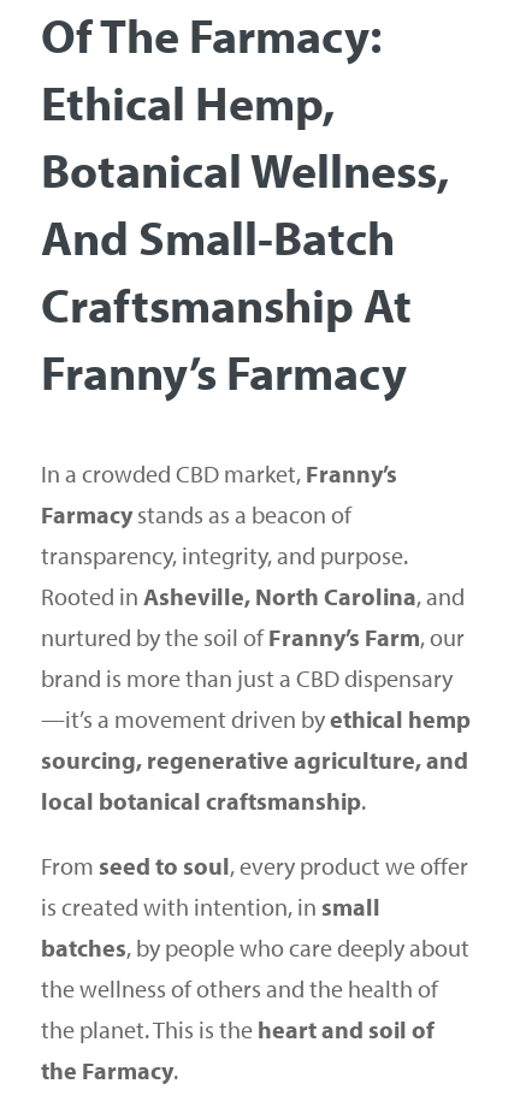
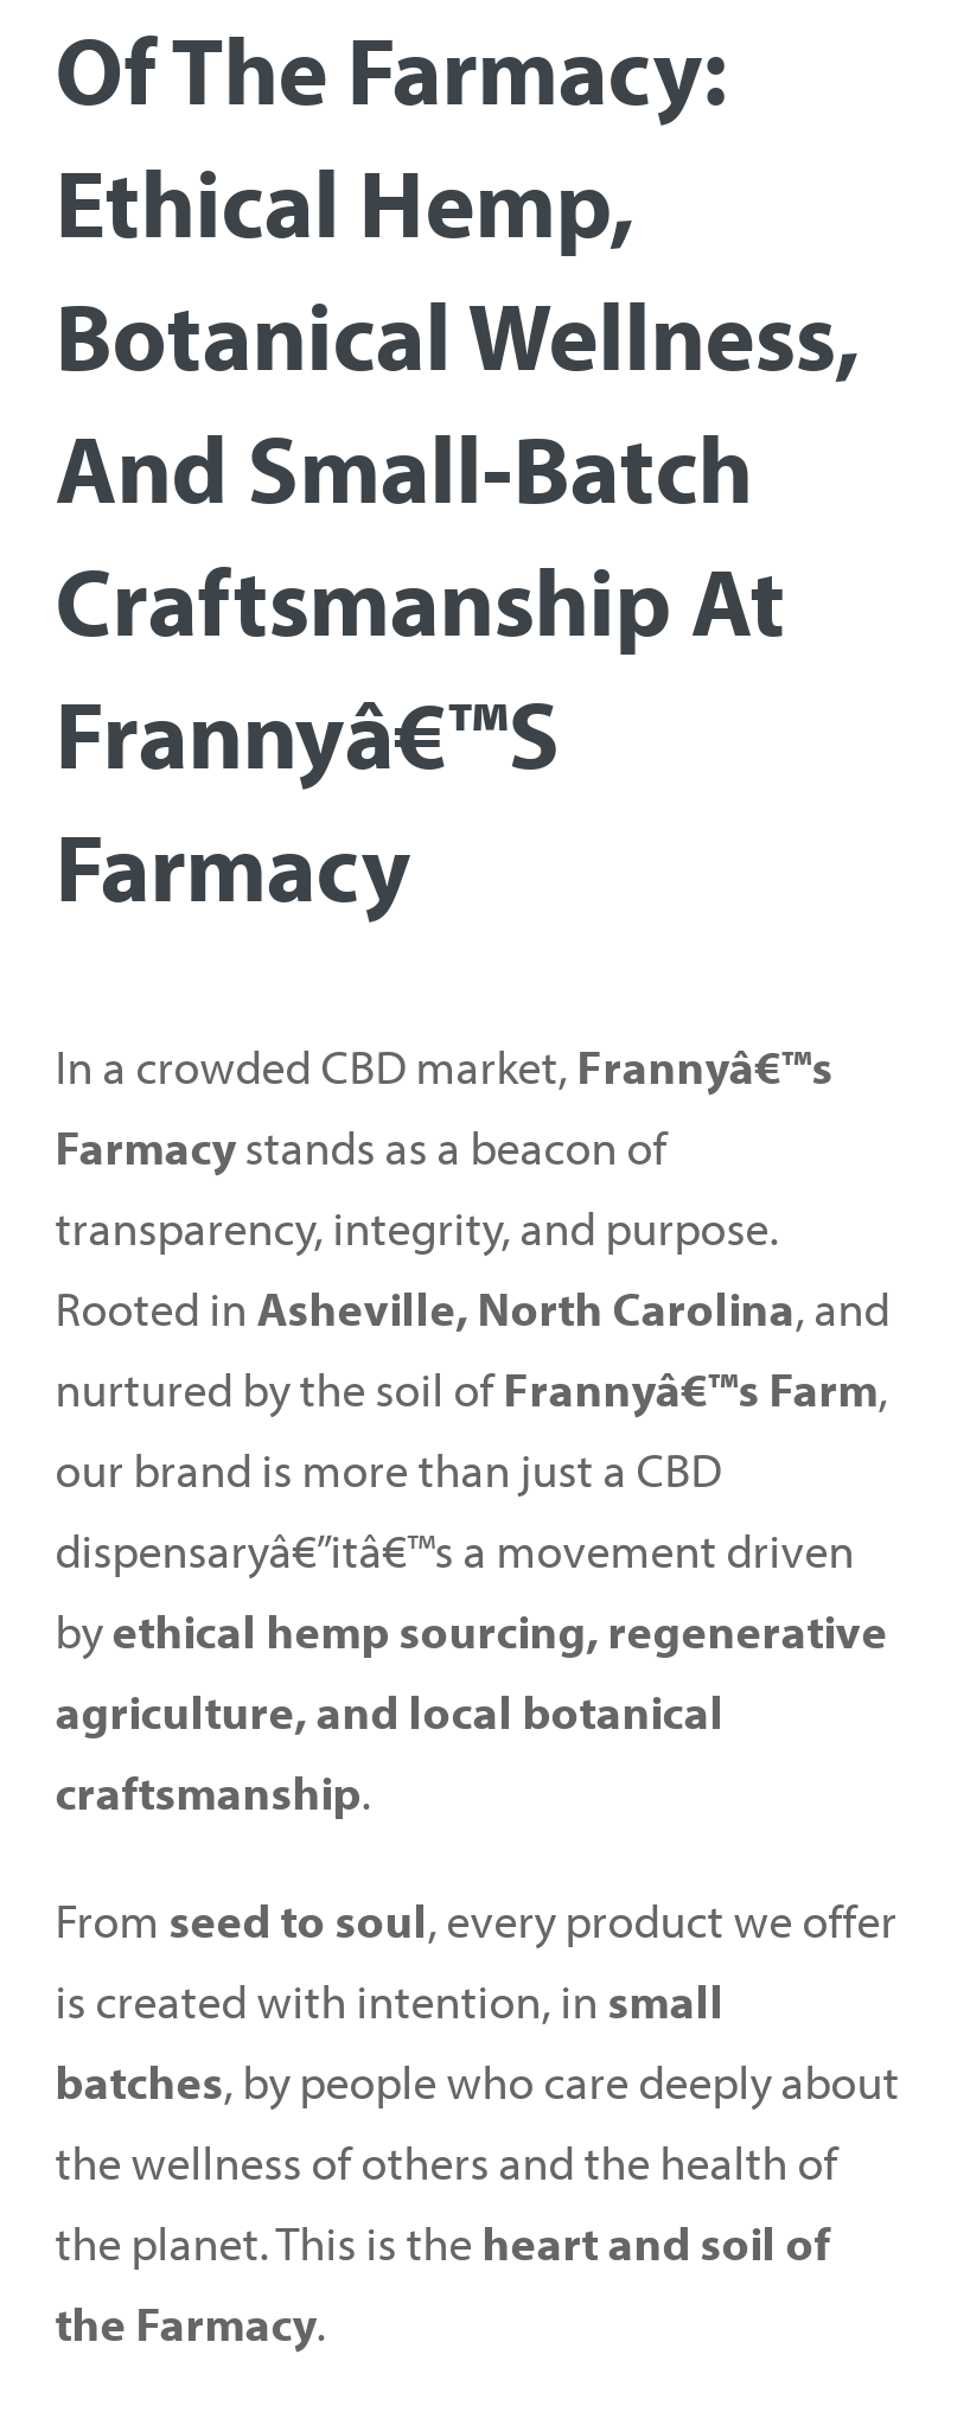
[41,341,407,402] Franny’s Farmacy -> [55,671,560,925] Frannyâ€™s | Farmacy
[41,458,397,489] In a crowded CBD market, Franny’s -> [55,1036,833,1096] In a crowded CBD market, Frannyâ€™s
[41,622,470,816] nurtured by the soil ofFranny’s Farm, our | brand is more than just a CBD dispensary | —it’s a movement driven by ethical hemp | sourcing, regenerative agriculture, and | local botanical craftsmanship. -> [55,1359,888,1821] nurtured by the soil of Frannyâ€™s Farm, | our brand is more than just a CBD | dispensaryâ€”itâ€™s a movement driven | by ethical hemp sourcing, regenerative | agriculture, and local botanical | craftsmanship.

